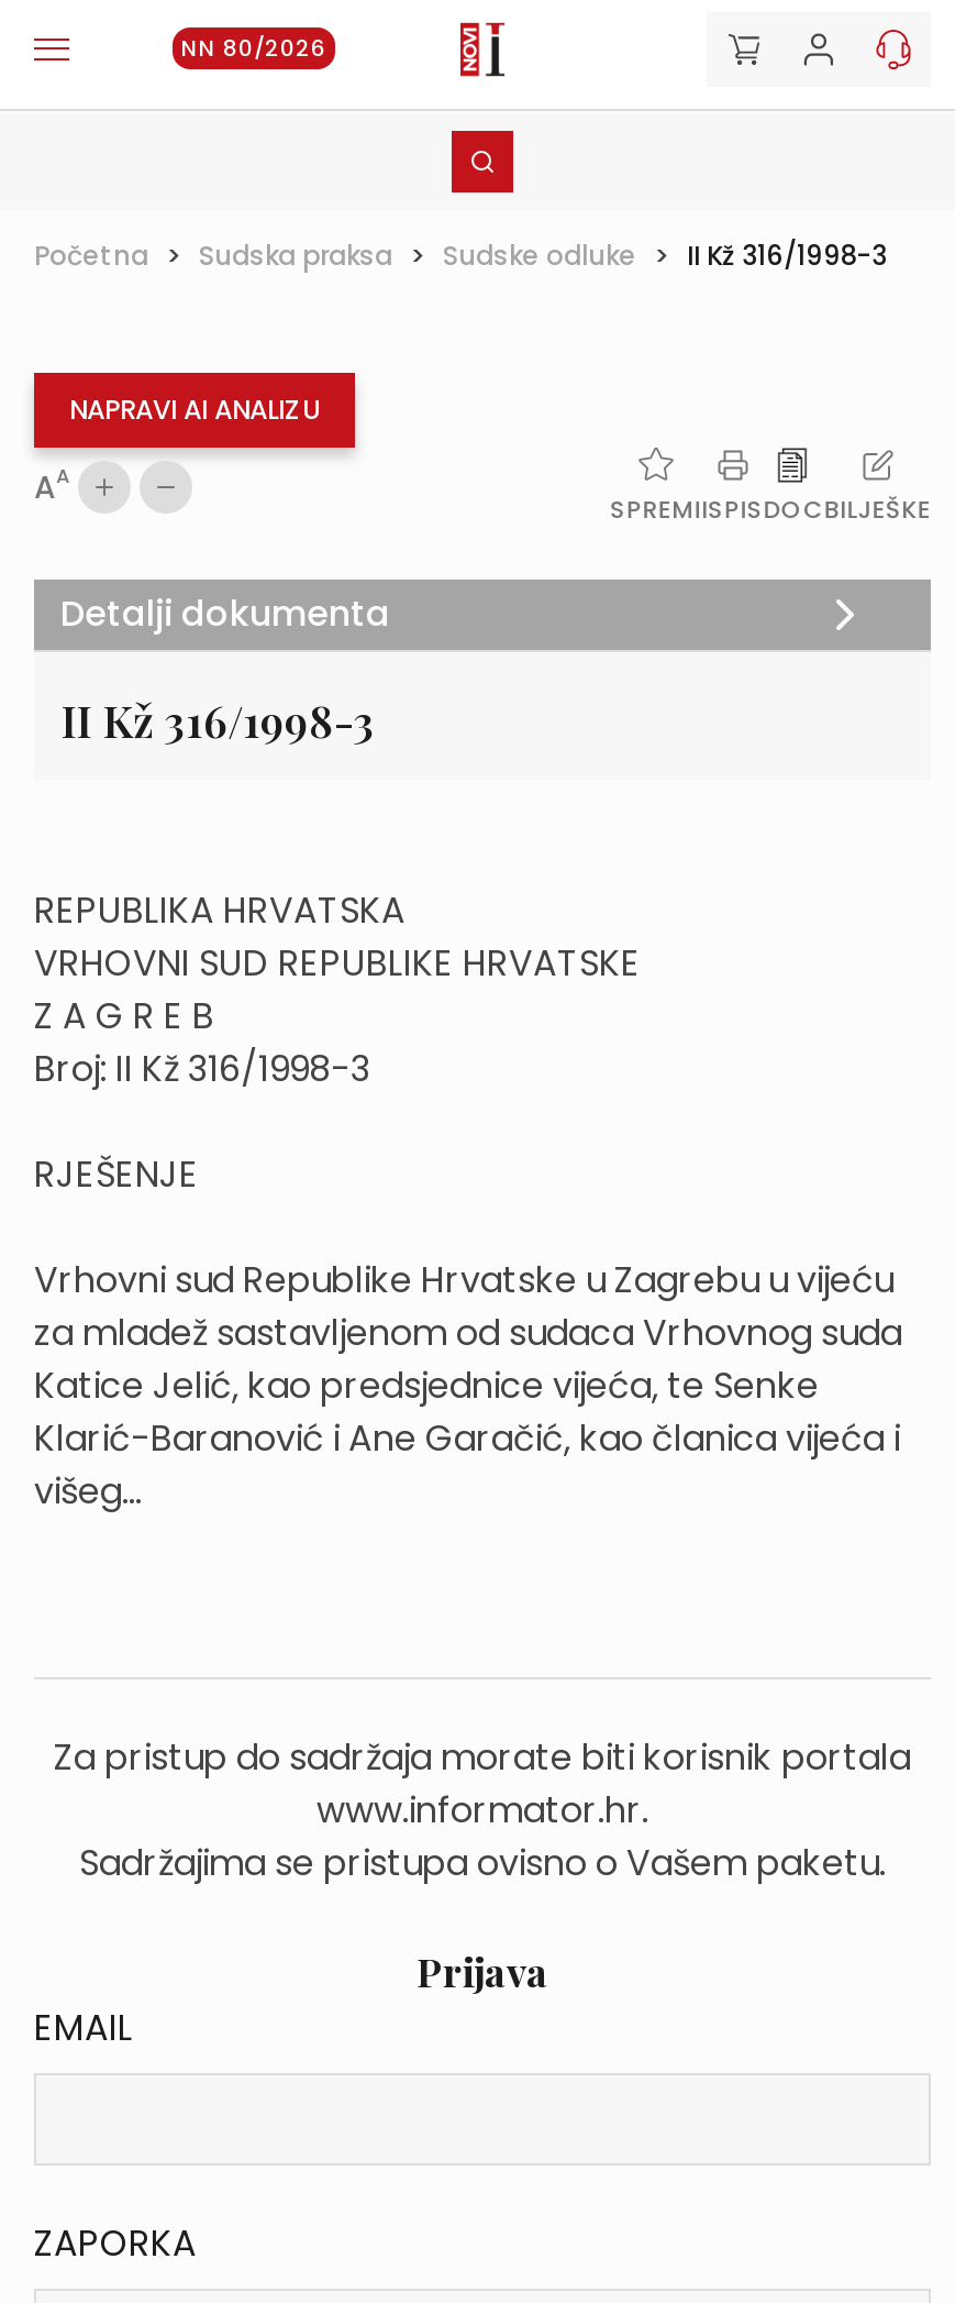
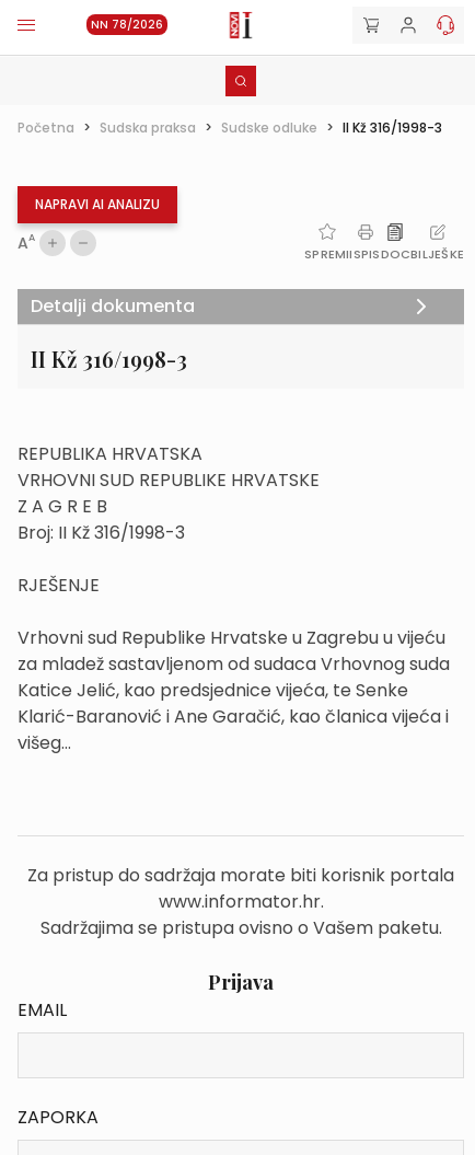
[181,32,326,65] NN 80/2026 -> [91,16,163,33] NN 78/2026

